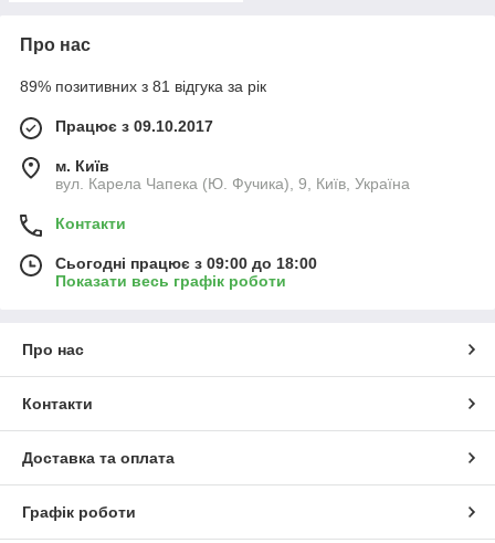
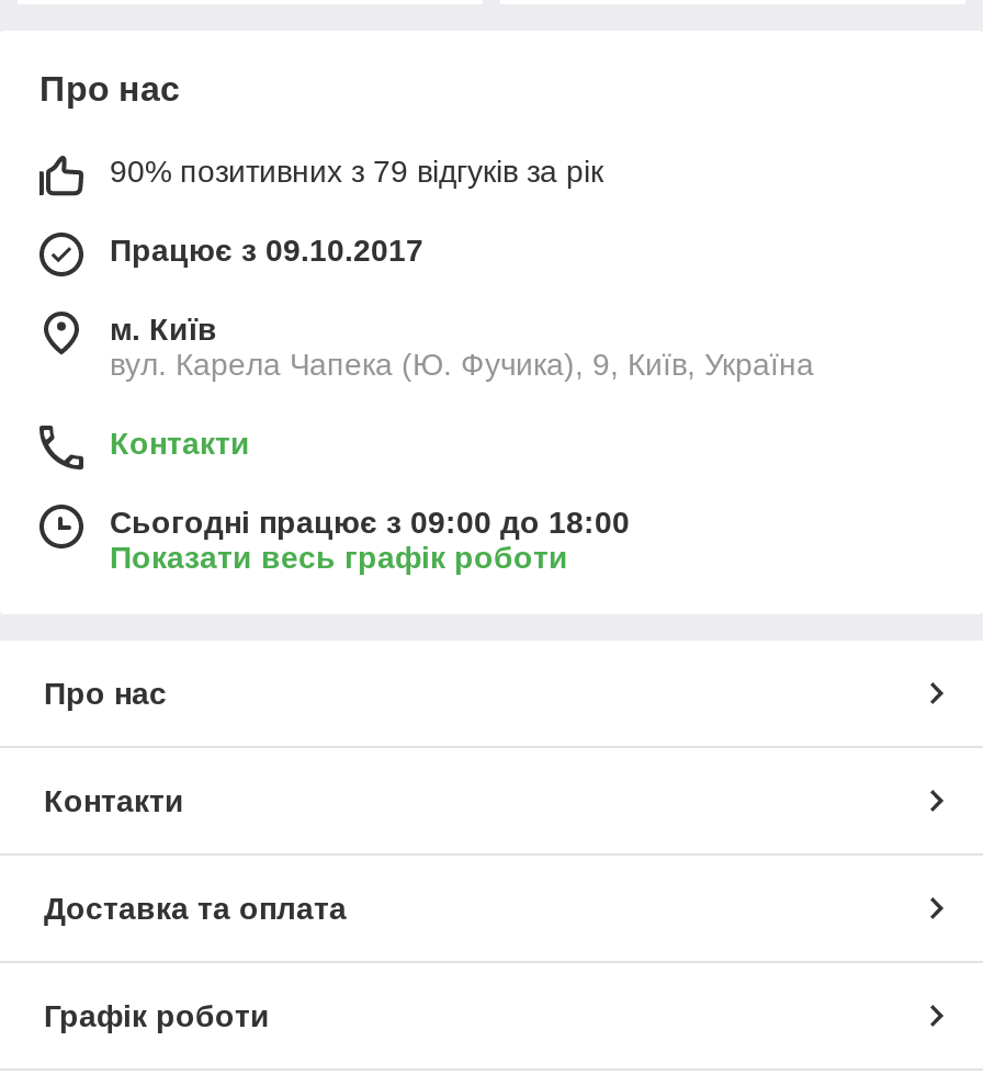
[20,78,266,96] 89% позитивних з 81 відгука за рік -> [110,154,603,190] 90% позитивних з 79 відгуків за рік

